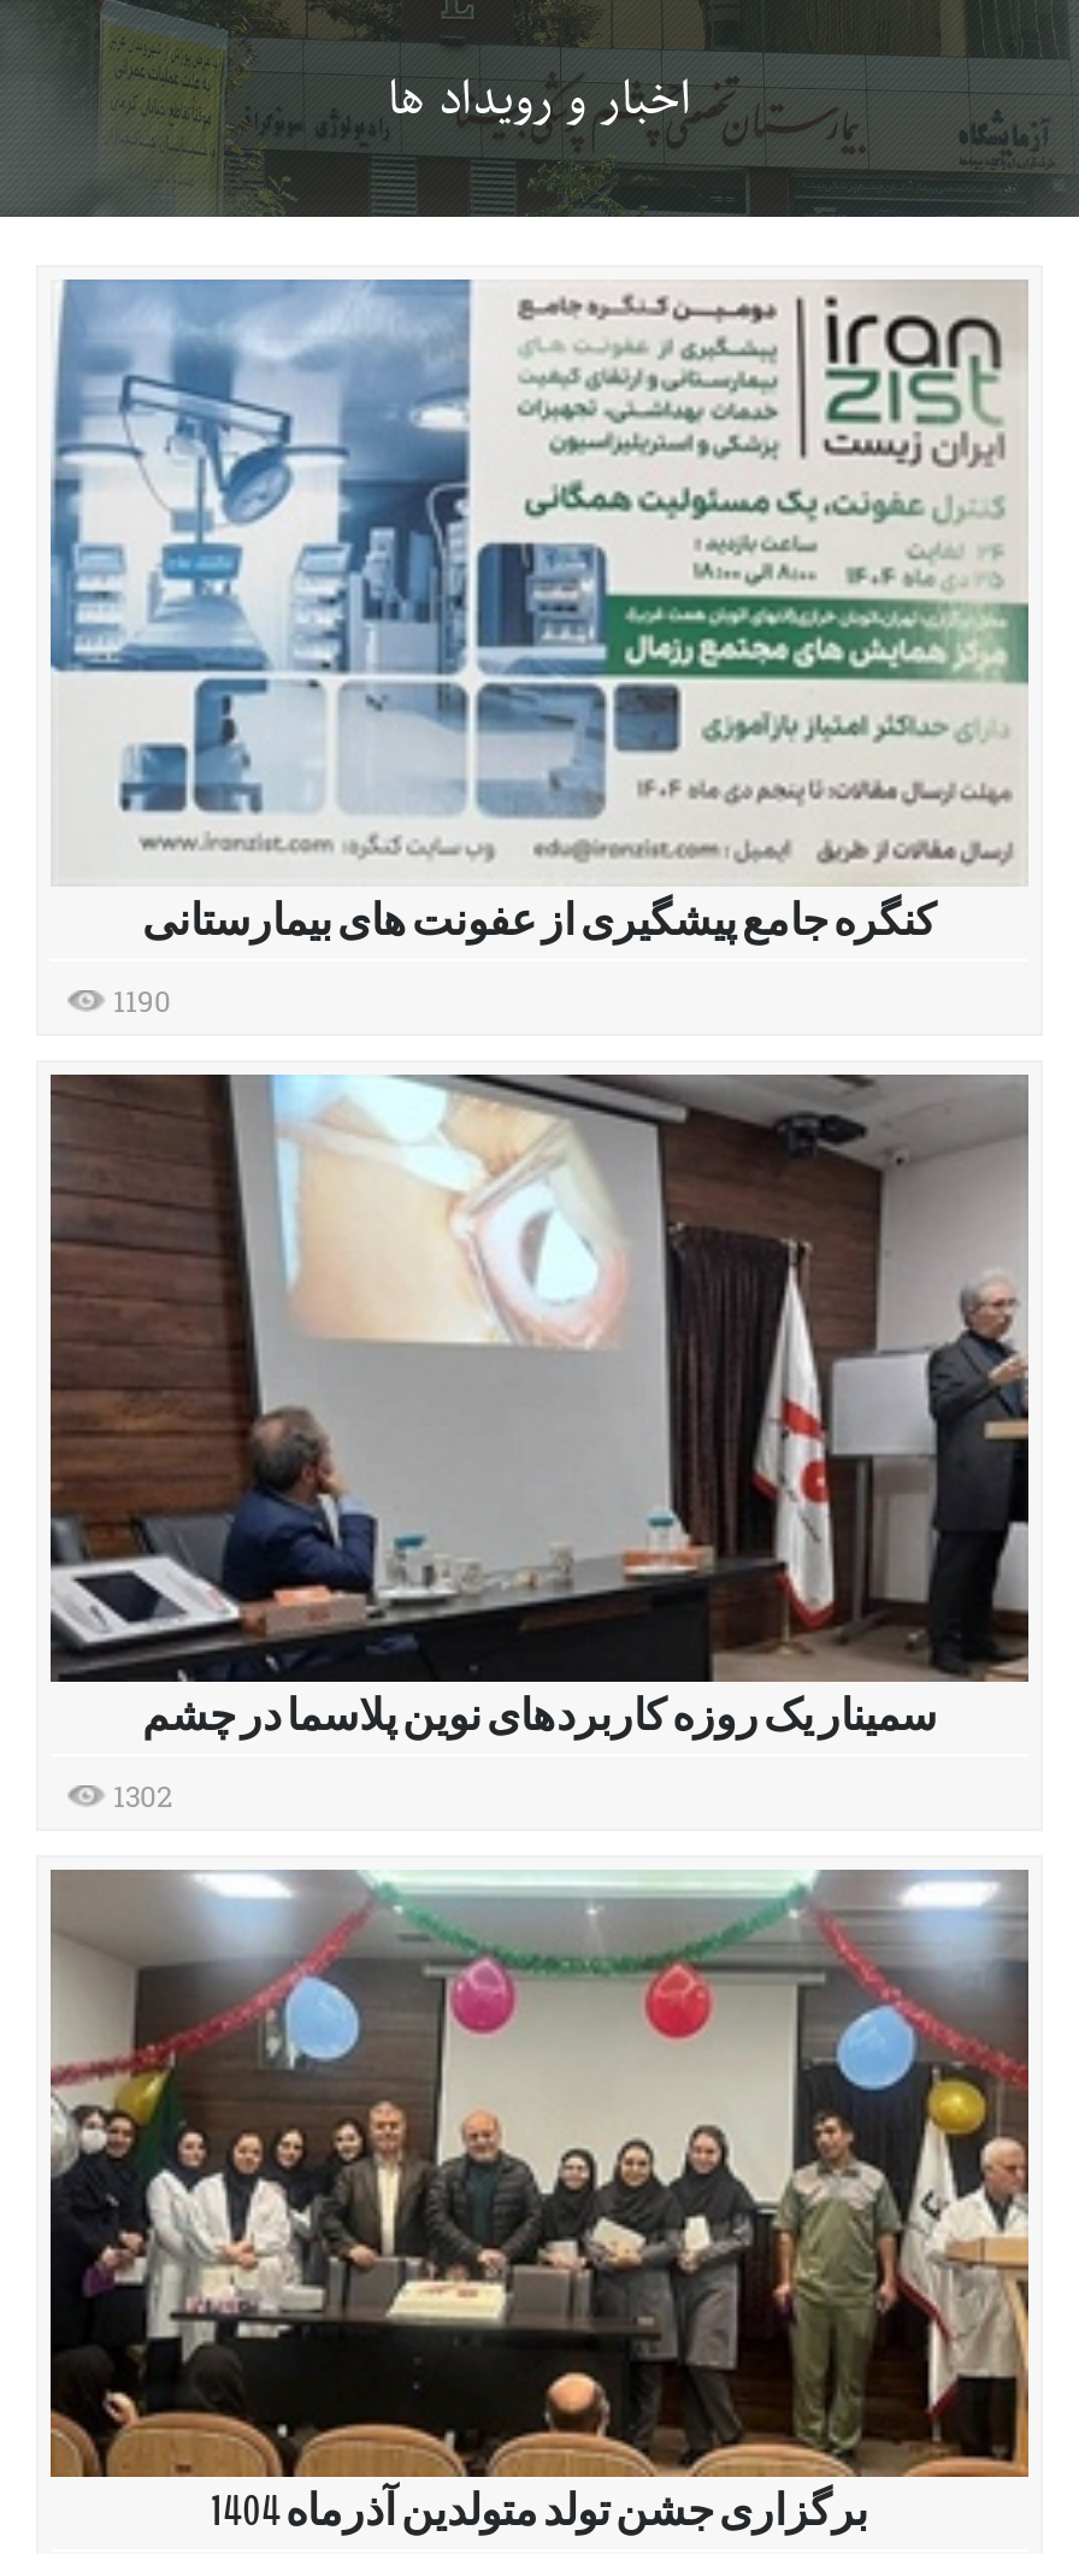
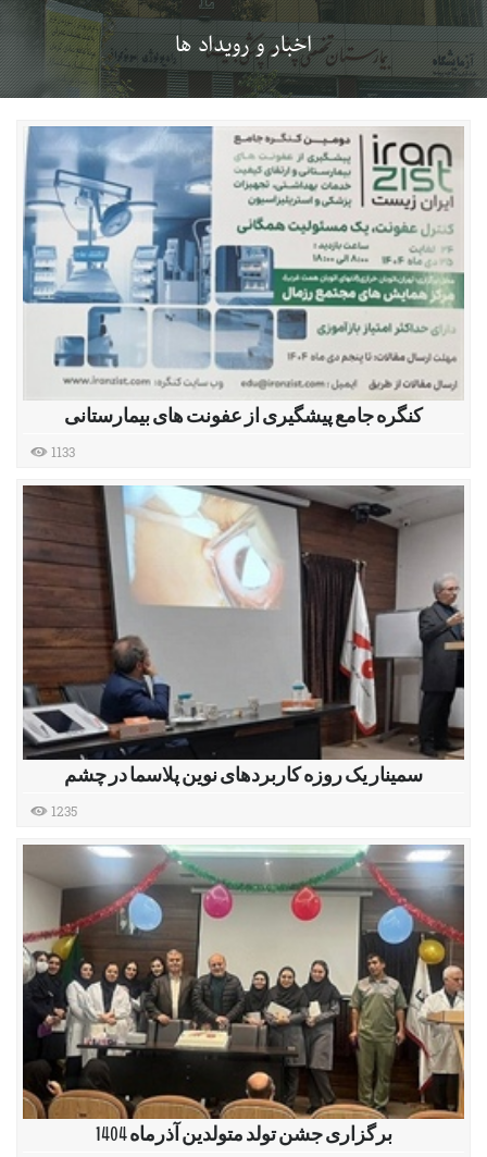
[113,980,171,1019] 1190 -> [51,443,75,460] 1133
[113,1775,173,1814] 1302 -> [51,802,77,819] 1235

